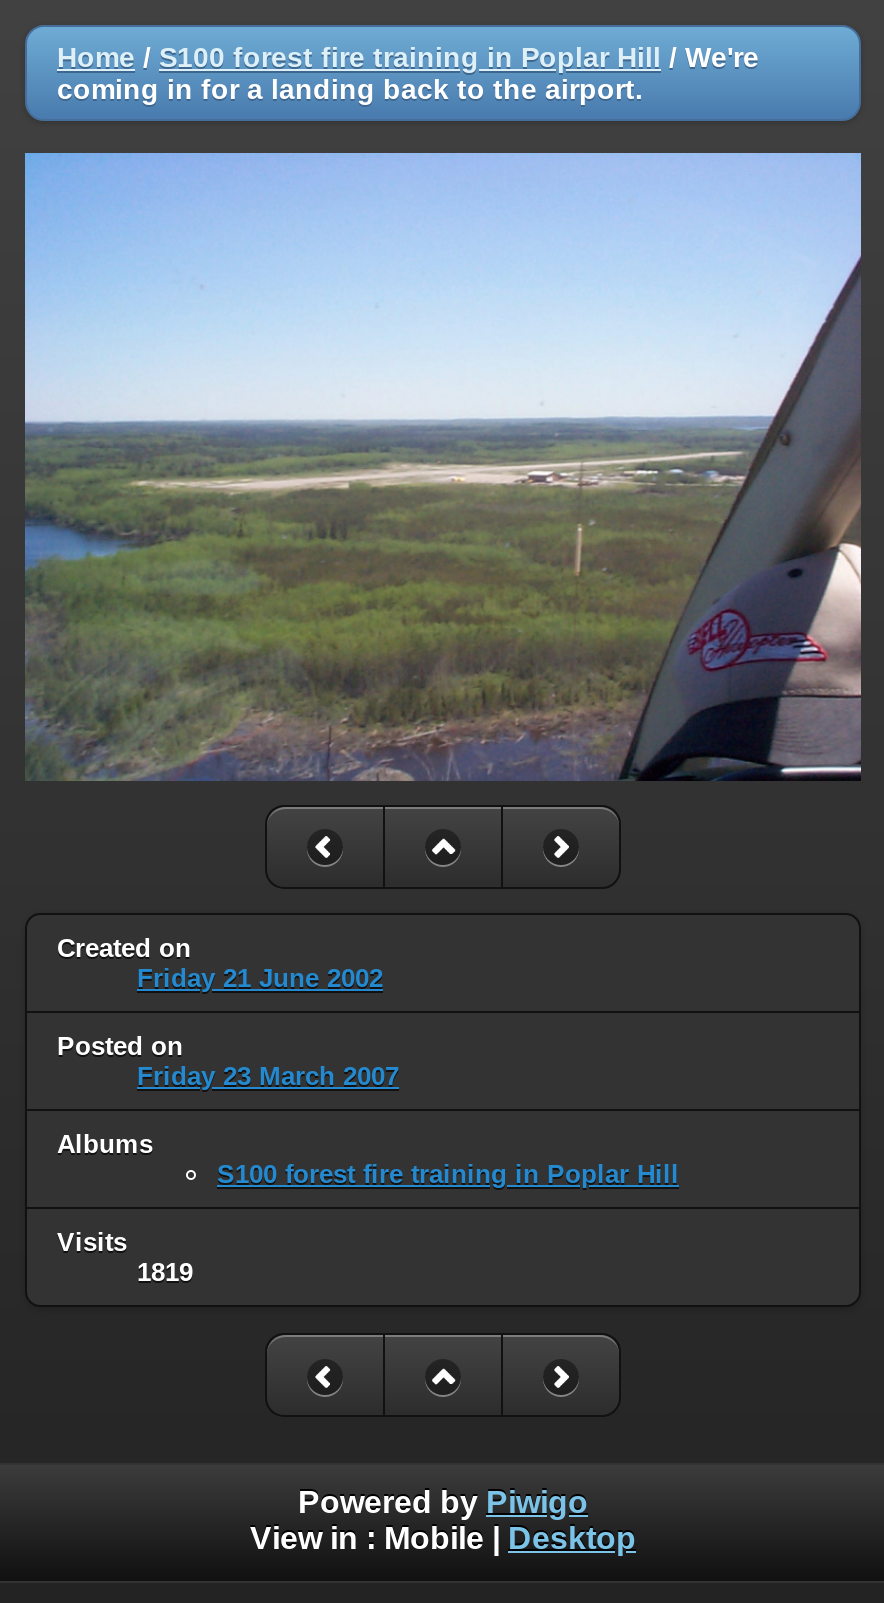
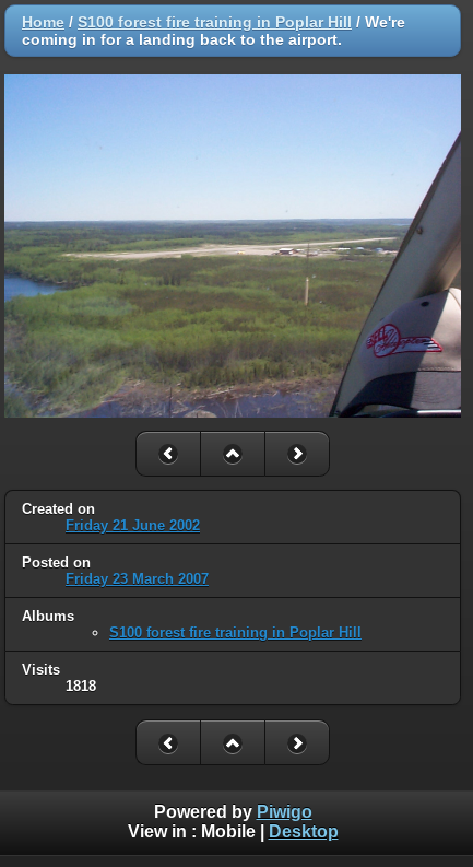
[137,1257,193,1287] 1819 -> [66,678,96,694] 1818

